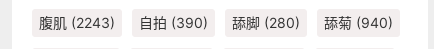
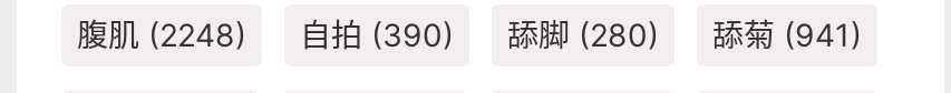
[39,14,115,31] 腹肌(2243) -> [77,16,246,53] 腹肌(2248)
[324,14,393,31] 舔菊(940) -> [712,16,862,53] 舔菊(941)

